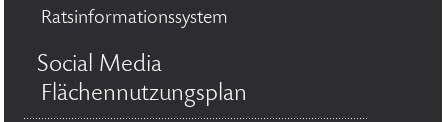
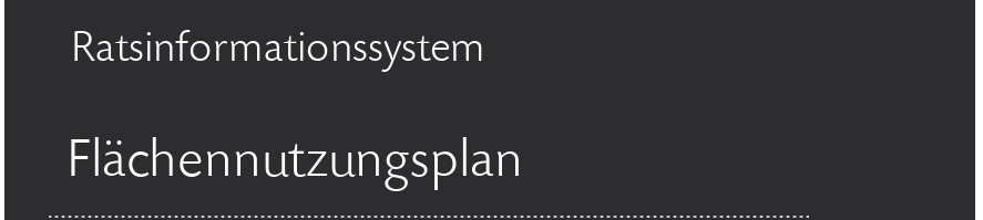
[37,53,162,78] Social Media -> none

